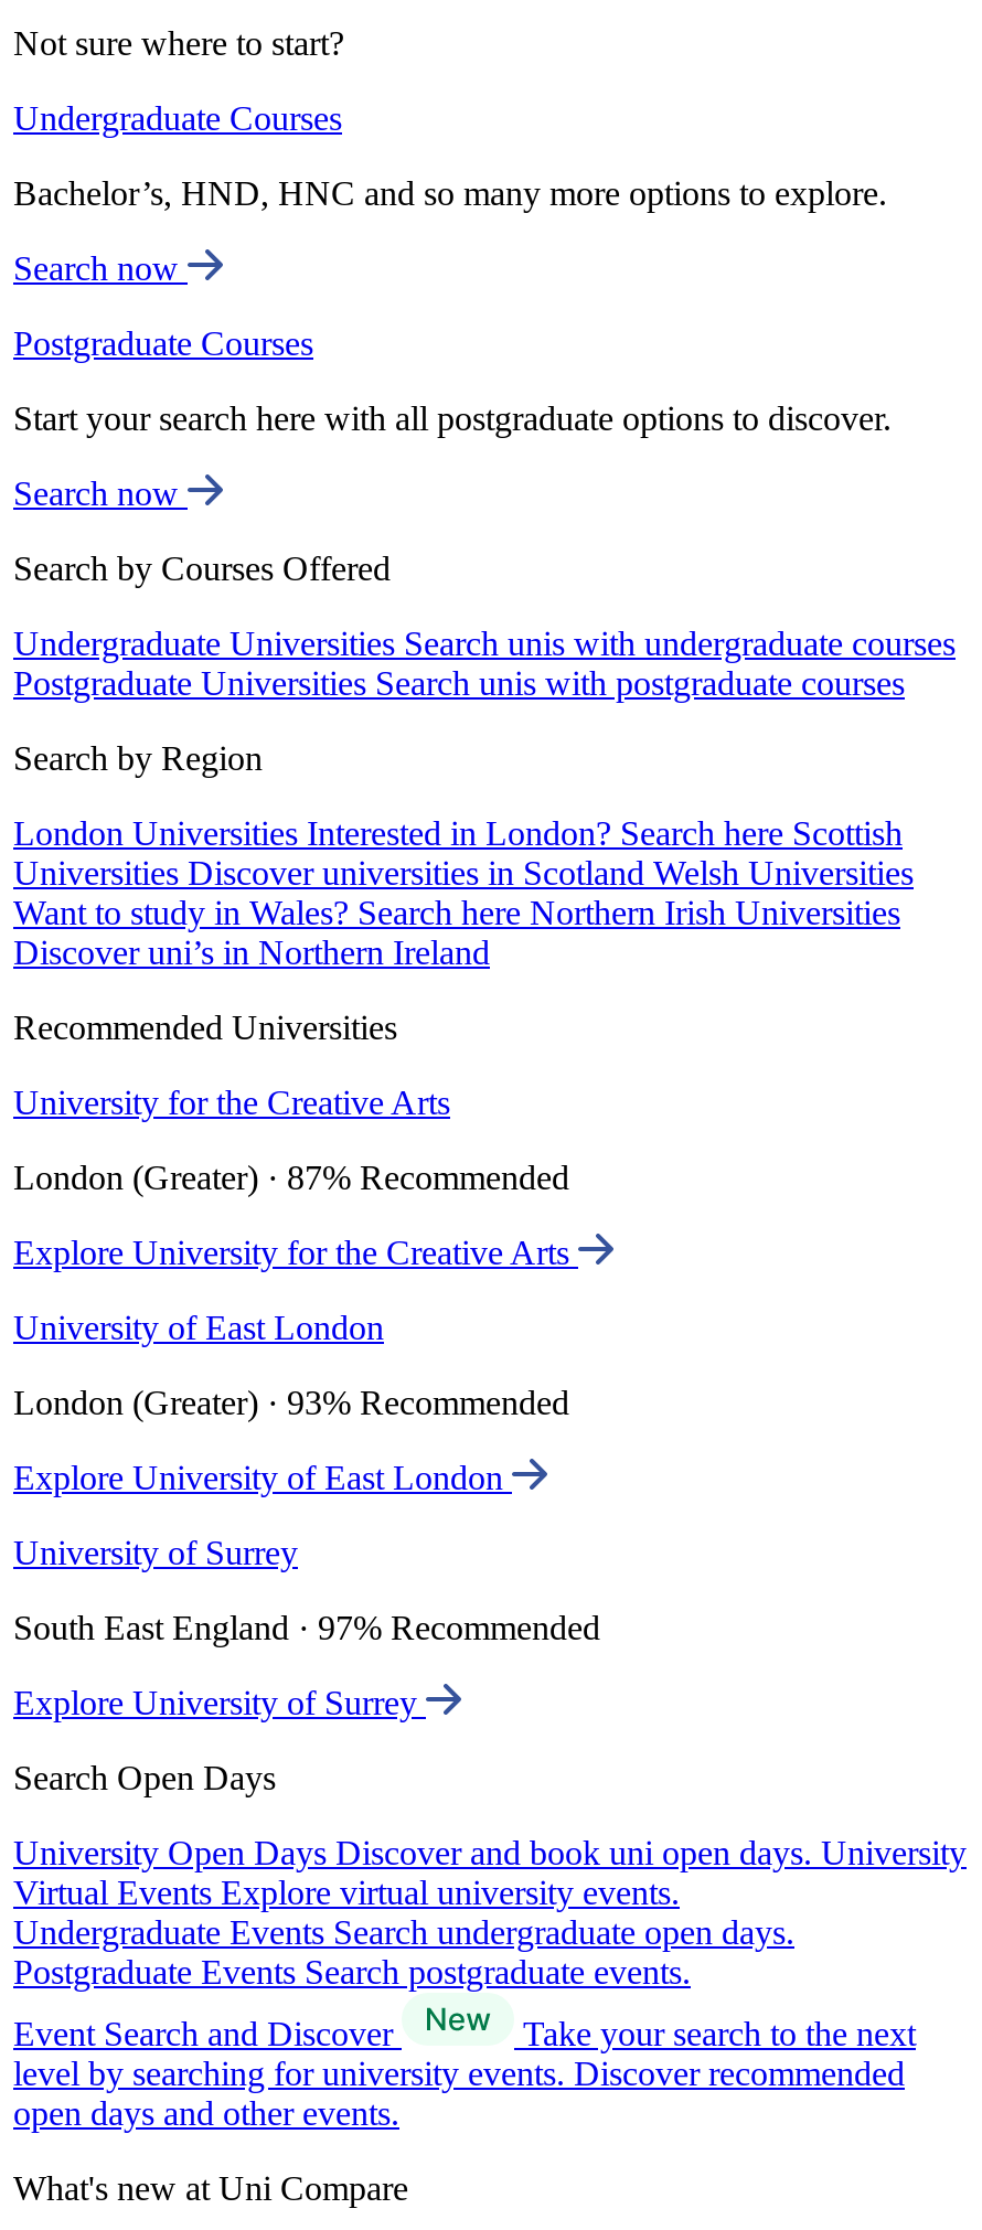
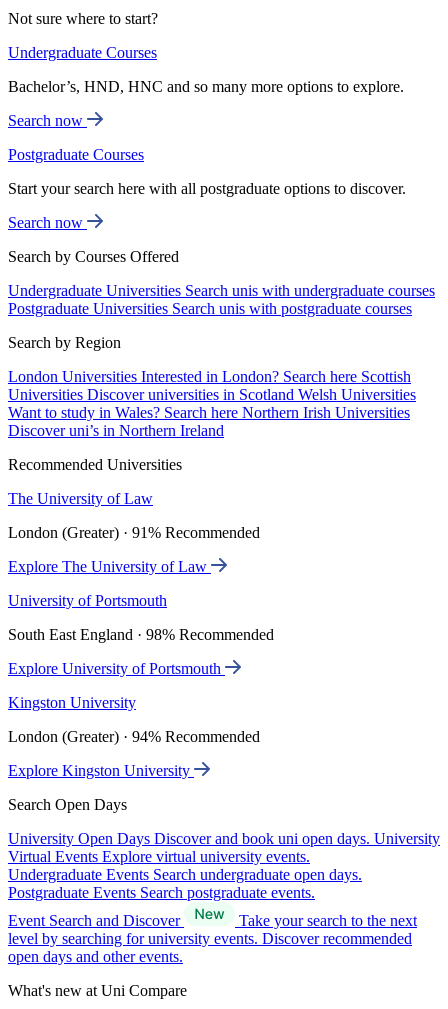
[13,1084,450,1121] University for the Creative Arts -> [8,490,153,507] The University of Law
[13,1159,569,1196] London (Greater) · 87% Recommended -> [8,524,260,541] London (Greater) · 91% Recommended
[13,1234,578,1271] Explore University for the Creative Arts -> [8,558,211,575] Explore The University of Law
[13,1309,384,1346] University of East London -> [8,592,167,609] University of Portsmouth
[13,1384,569,1421] London (Greater) · 93% Recommended -> [8,626,274,643] South East England · 98% Recommended
[13,1459,512,1496] Explore University of East London -> [8,660,225,677] Explore University of Portsmouth
[13,1534,298,1571] University of Surrey -> [8,694,136,711] Kingston University
[13,1609,600,1647] South East England · 97% Recommended -> [8,728,260,745] London (Greater) · 94% Recommended
[13,1684,426,1722] Explore University of Surrey -> [8,762,194,779] Explore Kingston University

